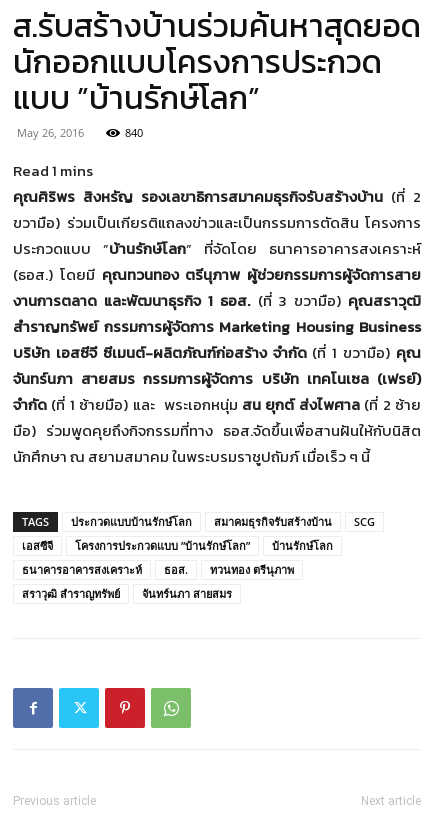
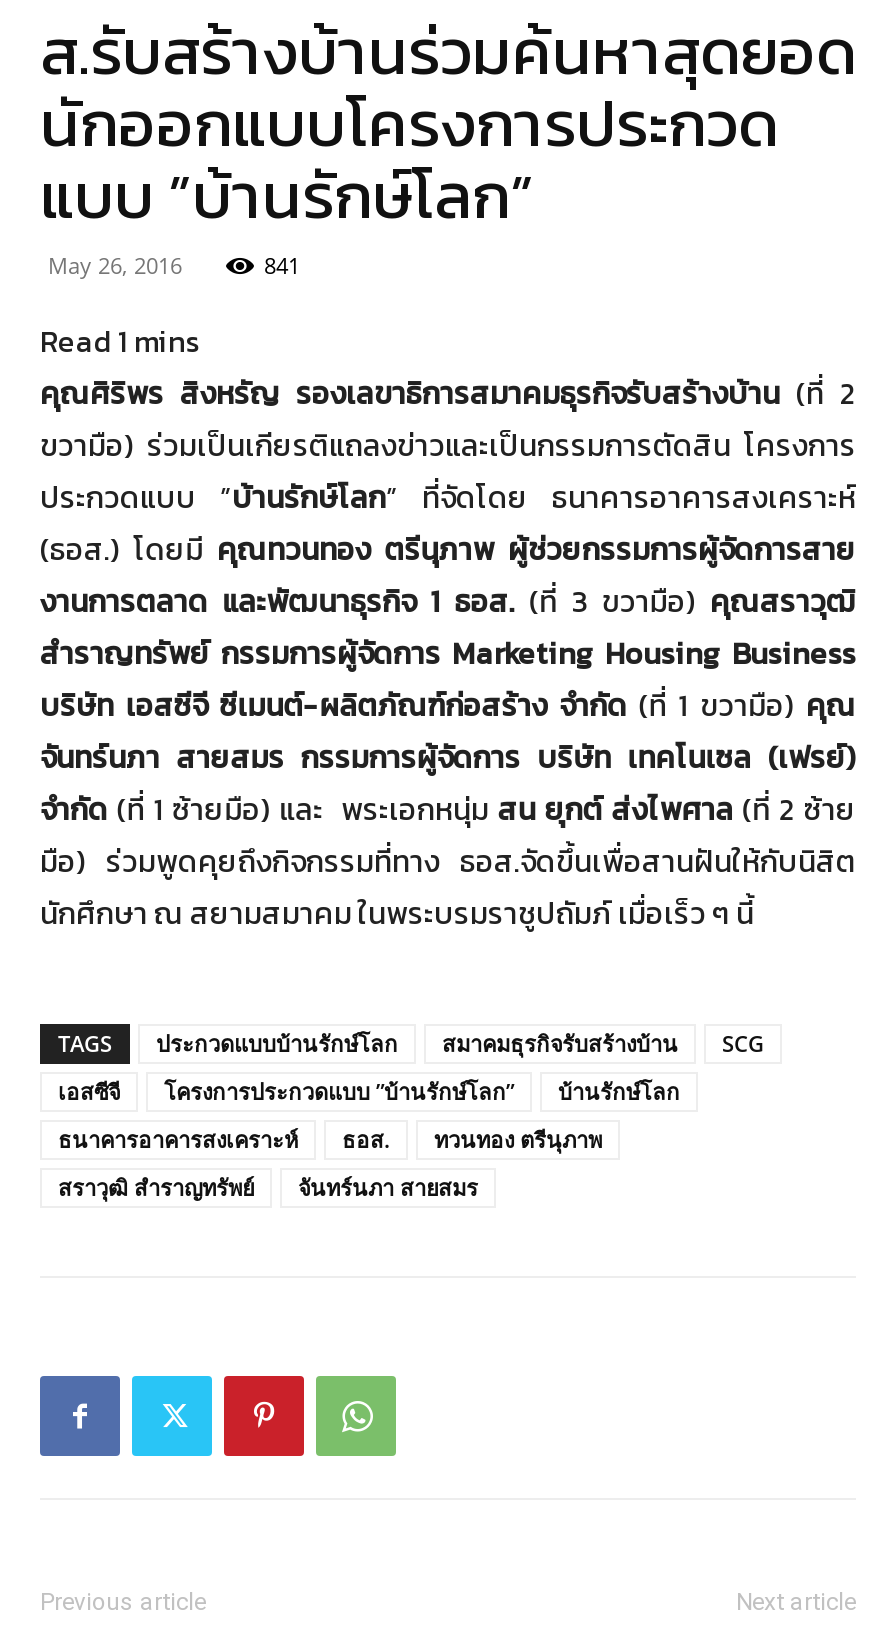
[125,125,143,140] 840 -> [264,250,300,280] 841

